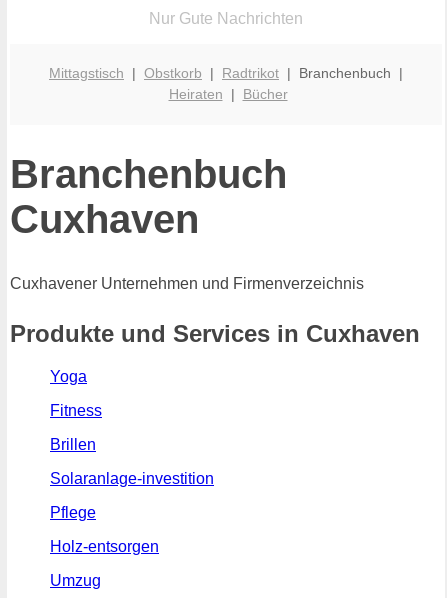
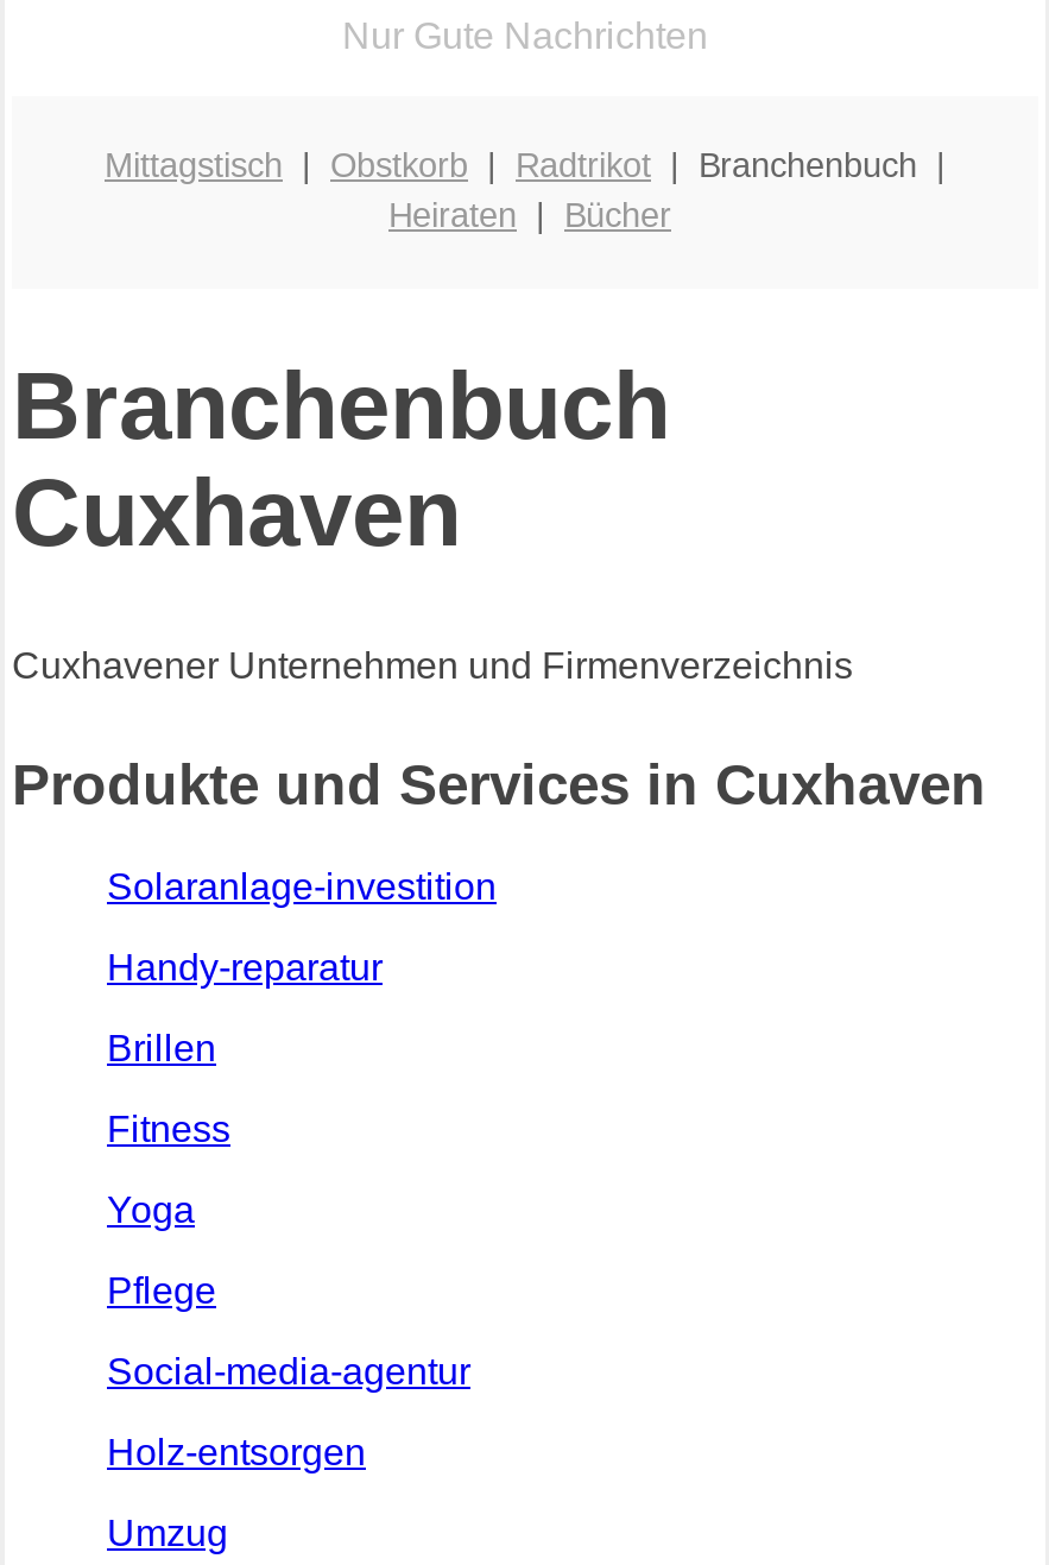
none -> [107,948,383,988] Handy-reparatur
moved [50,368,87,385] -> [107,1190,195,1230]: Yoga
moved [50,402,214,487] -> [107,867,497,1150]: Fitness | Brillen | Solaranlage-investition
none -> [107,1352,470,1392] Social-media-agentur

